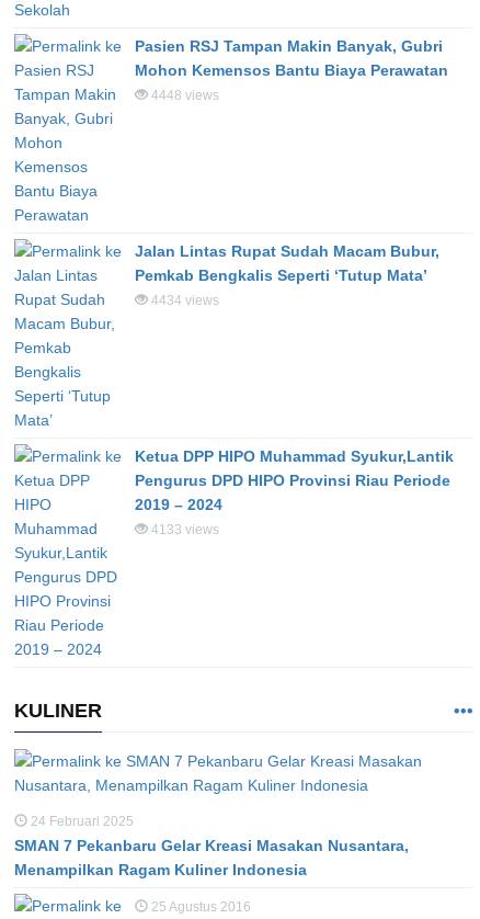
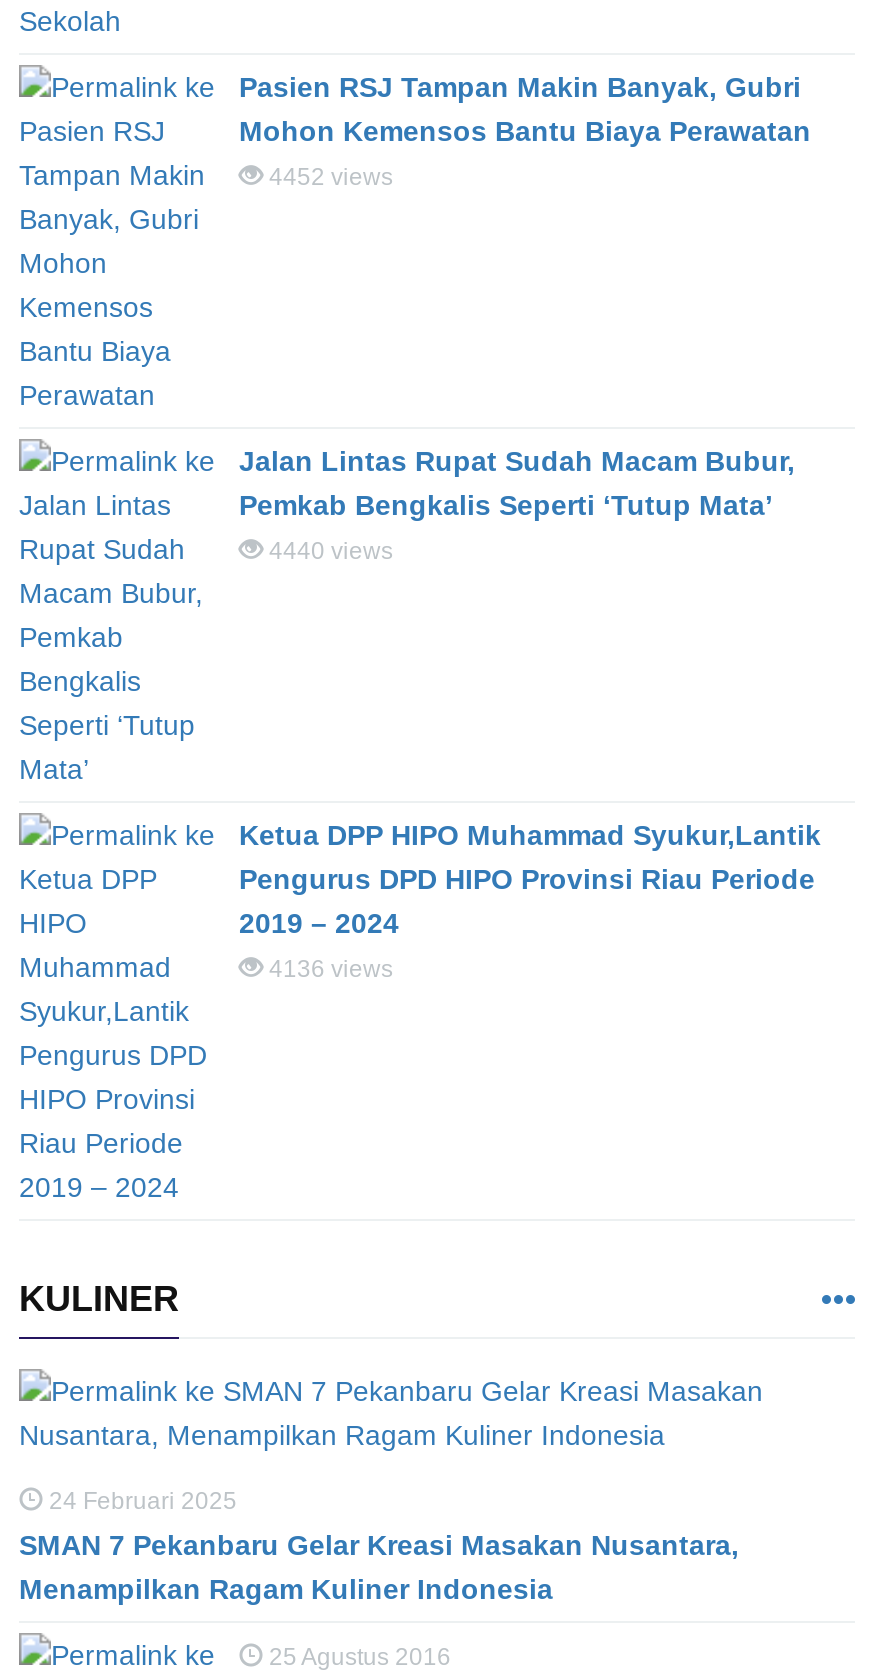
[148,88,219,103] 4448 views -> [263,164,393,192] 4452 views
[148,293,219,308] 4434 views -> [263,538,393,566] 4440 views
[148,522,219,538] 4133 views -> [263,956,393,984] 4136 views

